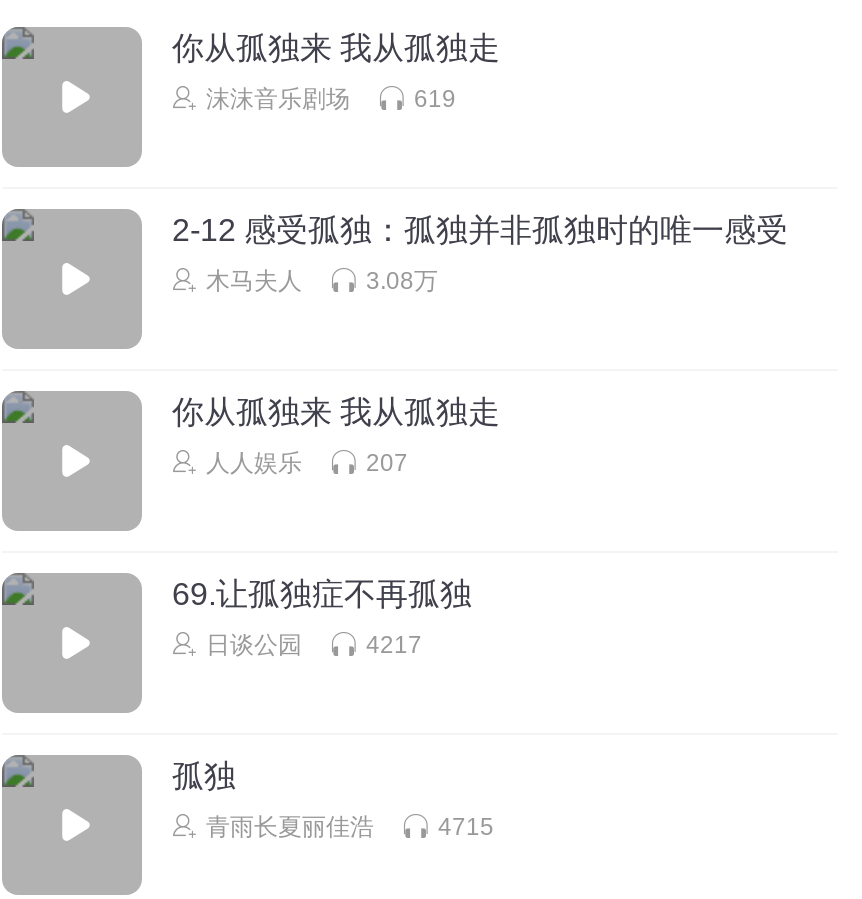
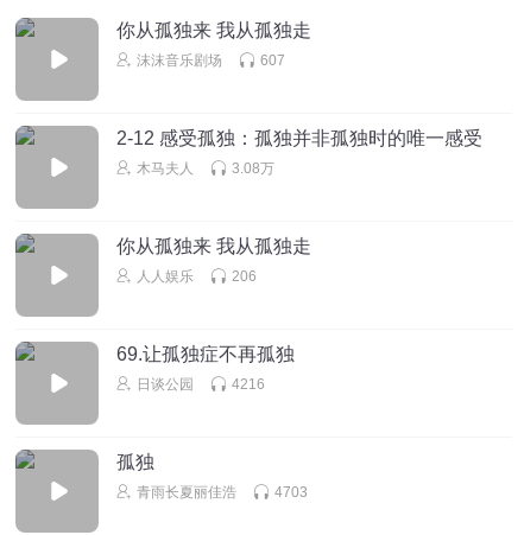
[414,84,456,112] 619 -> [260,52,285,68] 607
[366,448,408,476] 207 -> [232,267,257,284] 206
[366,630,422,658] 4217 -> [232,375,265,392] 4216
[438,812,494,840] 4715 -> [274,483,308,500] 4703

